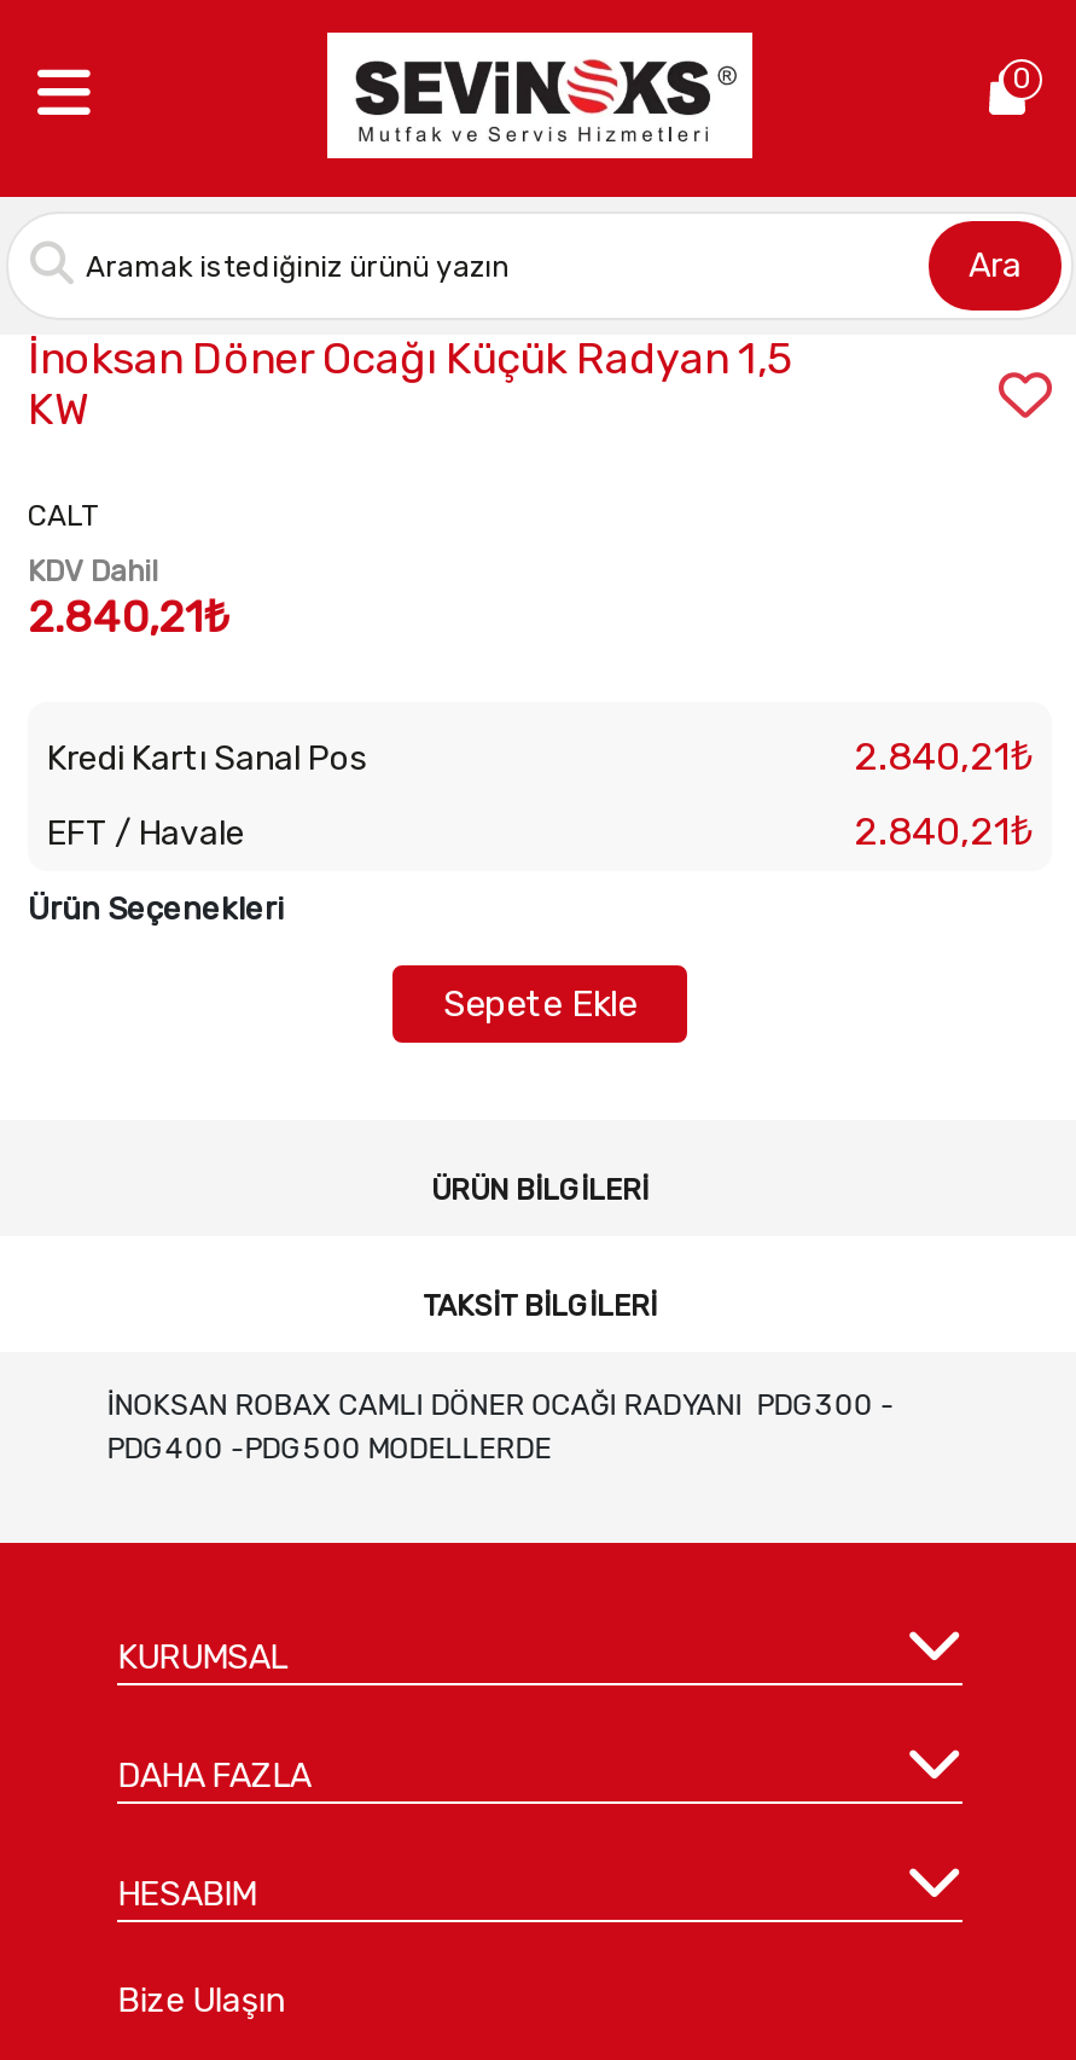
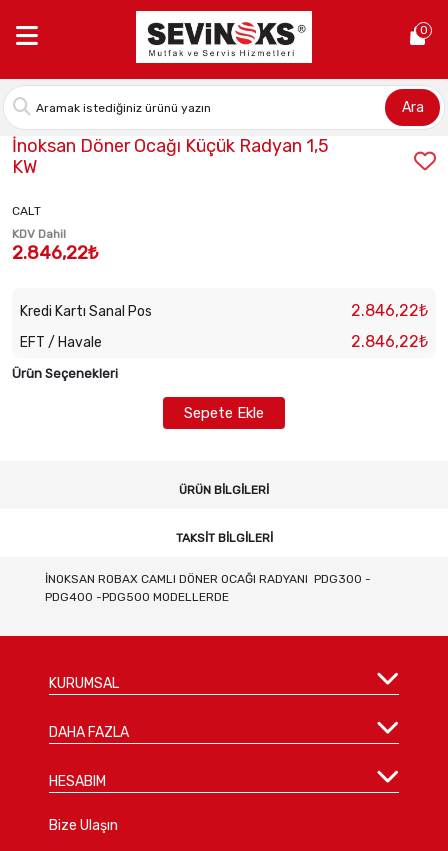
[28,591,228,644] 2.840,21₺ -> [12,242,98,264] 2.846,22₺
[854,733,1033,779] 2.840,21₺ -> [351,301,428,320] 2.846,22₺
[854,808,1033,854] 2.840,21₺ -> [351,332,428,351] 2.846,22₺

